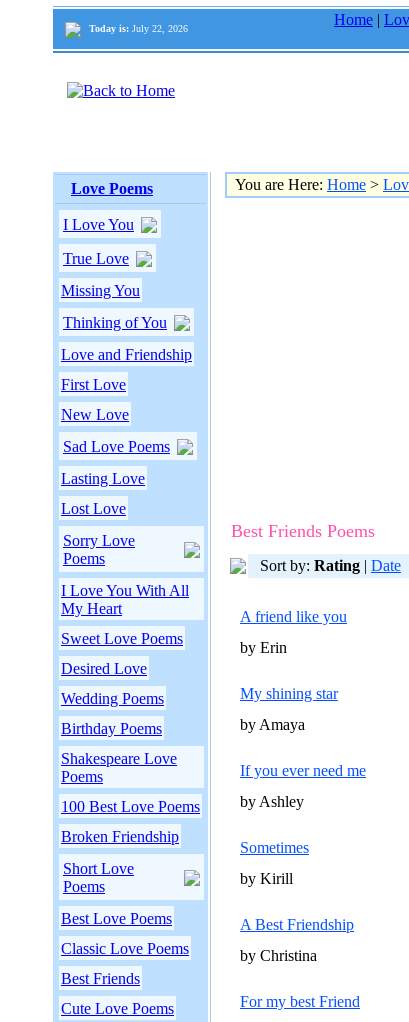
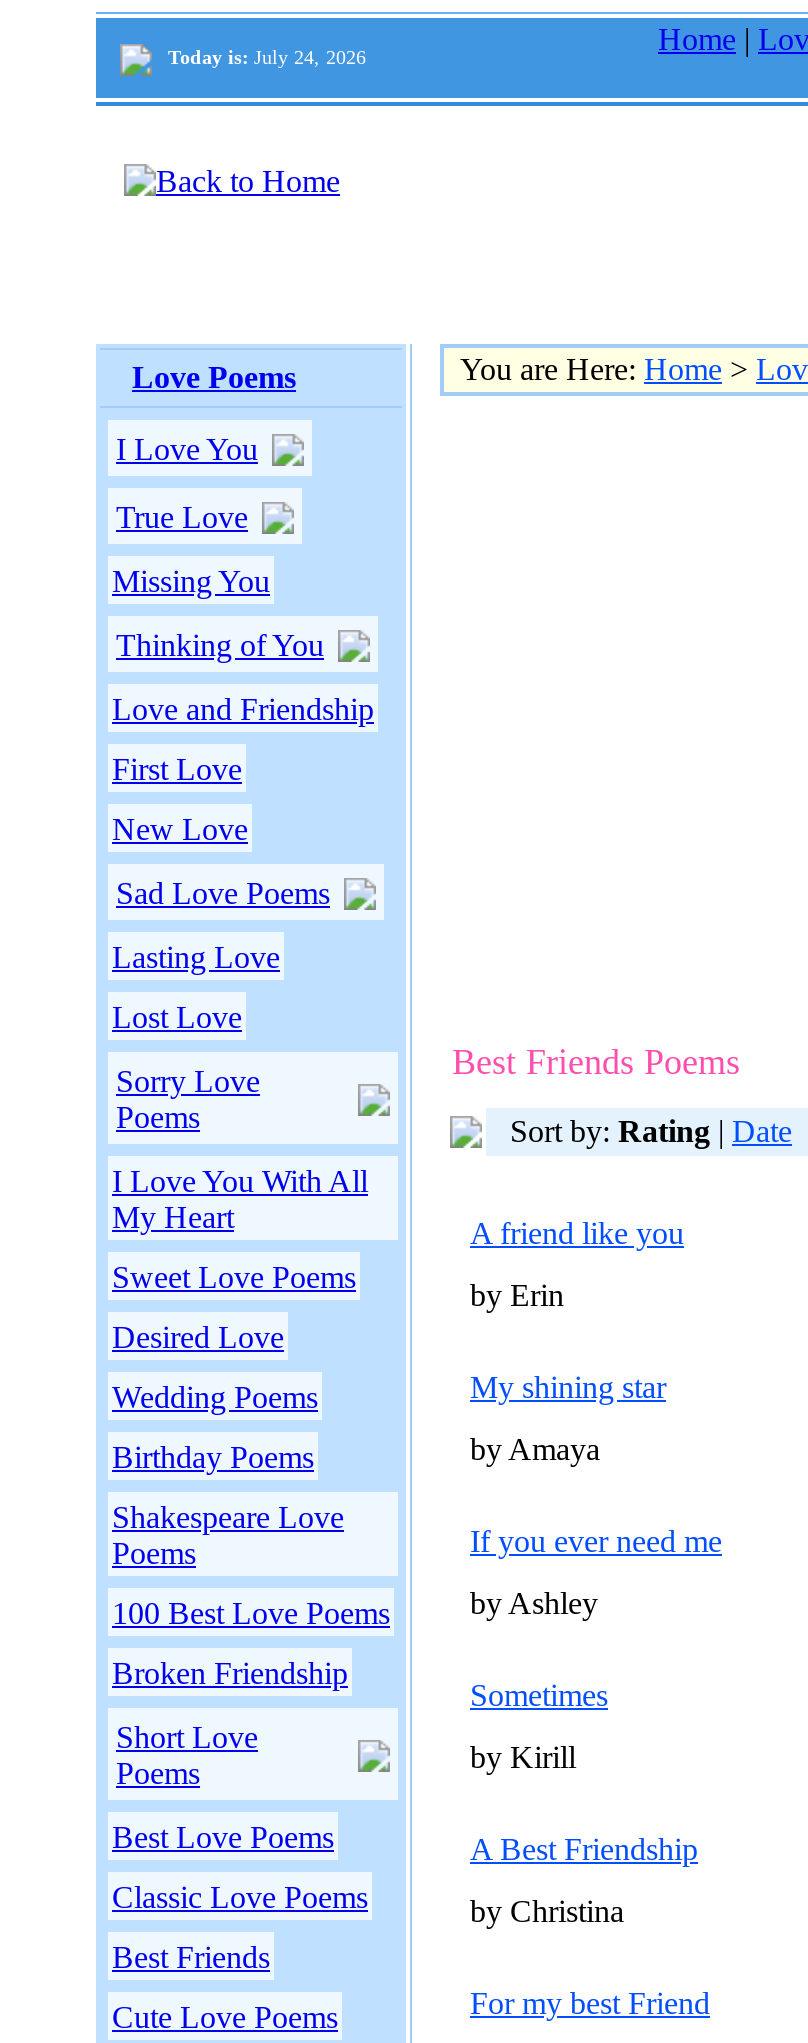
[89,23,188,34] Today is: July 22, 2026 -> [168,46,366,68] Today is: July 24, 2026

